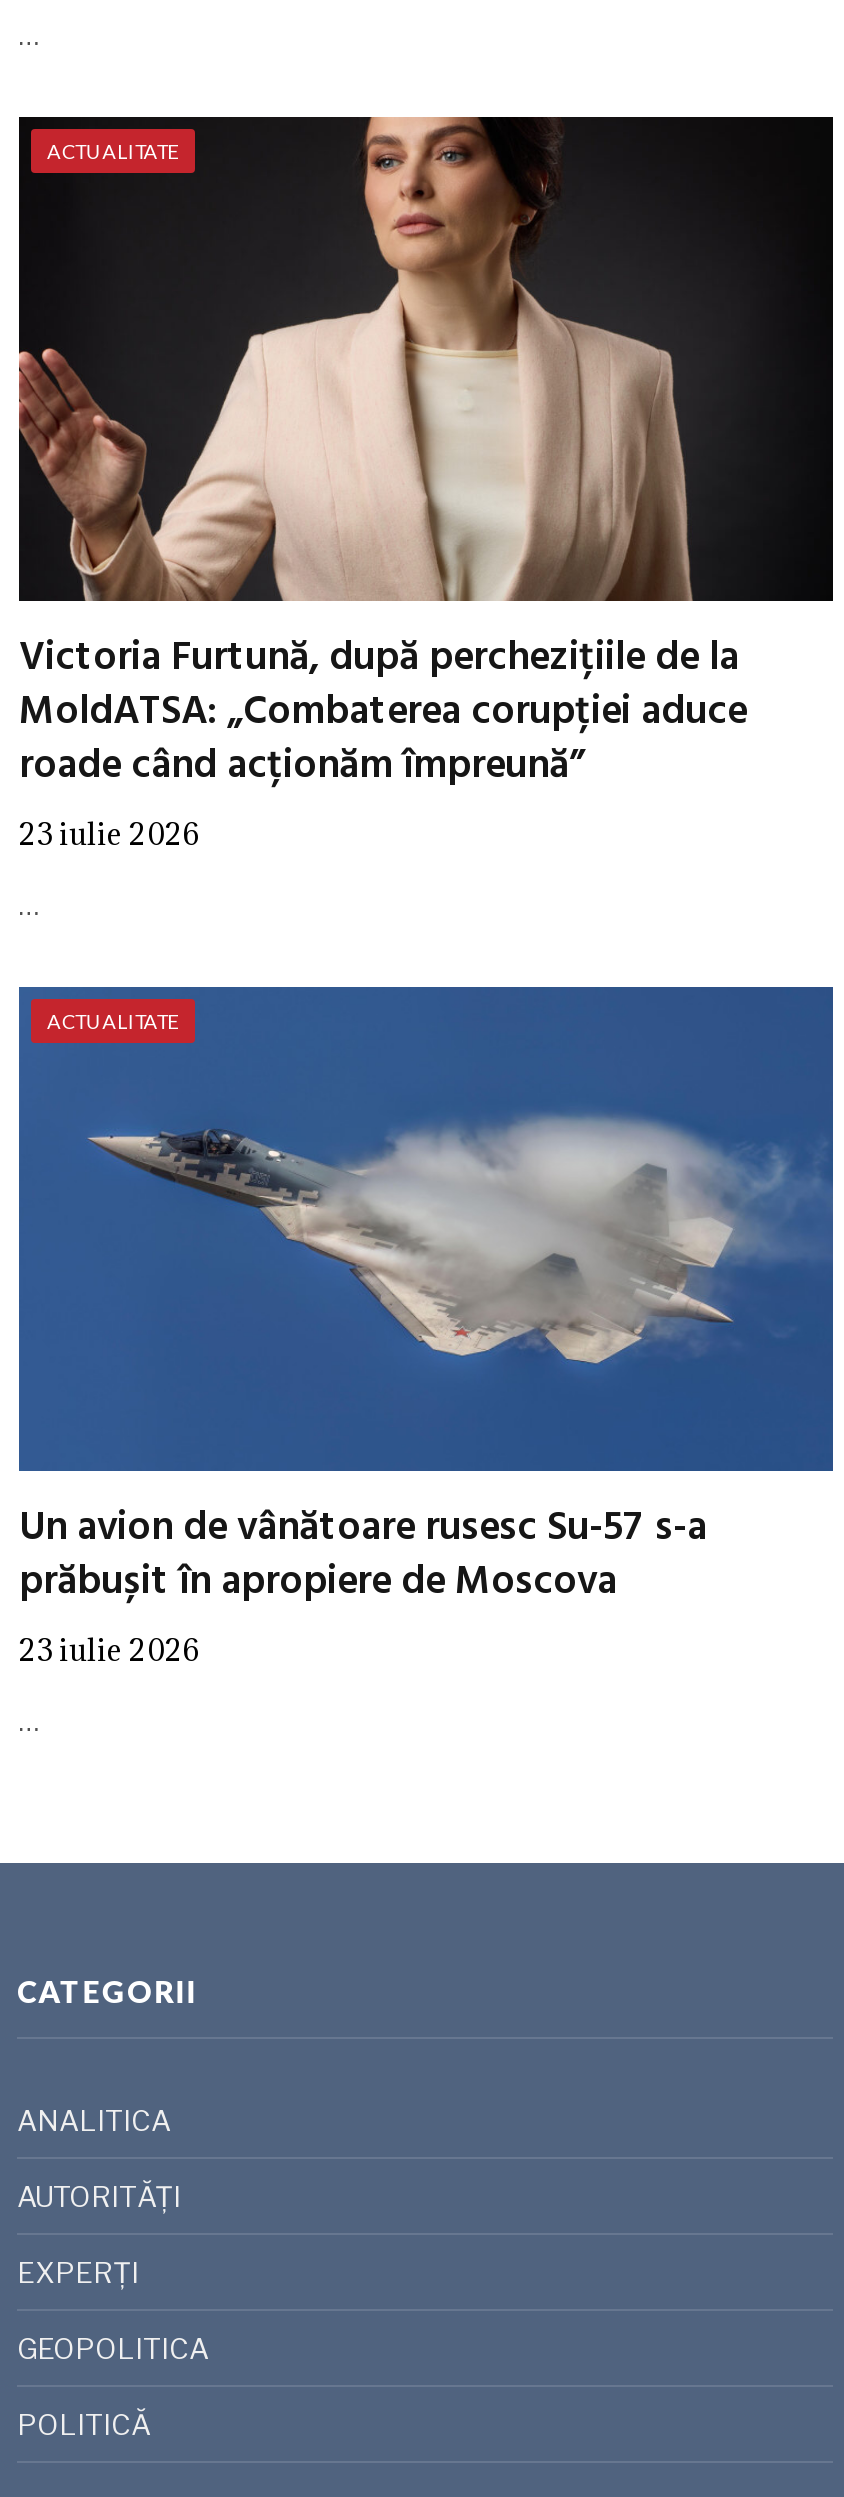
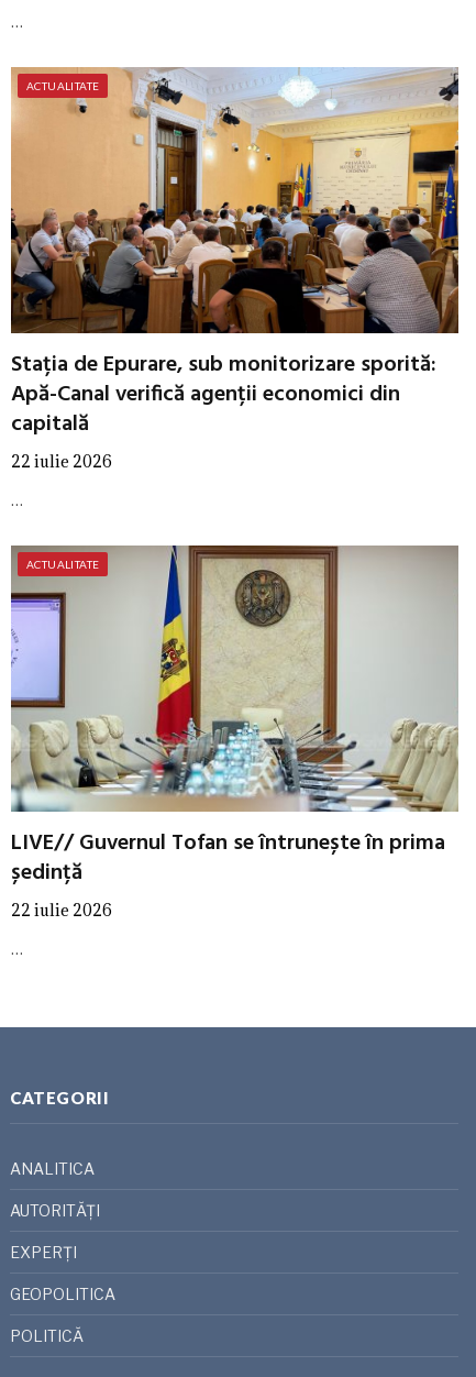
[17,115,835,853] [image] | Victoria Furtună, după perchezițiile de la | MoldATSA: „Combaterea corupției aduce | roade când acționăm împreună” | 23 iulie 2026 -> [10,67,460,472] [image] | Stația de Epurare, sub monitorizare sporită: | Apă-Canal verifică agenții economici din | capitală | 22 iulie 2026
[17,985,835,1670] [image] | Un avion de vânătoare rusesc Su-57 s-a | prăbușit în apropiere de Moscova | 23 iulie 2026 -> [10,544,460,921] [image] | LIVE// Guvernul Tofan se întrunește în prima | ședință | 22 iulie 2026

